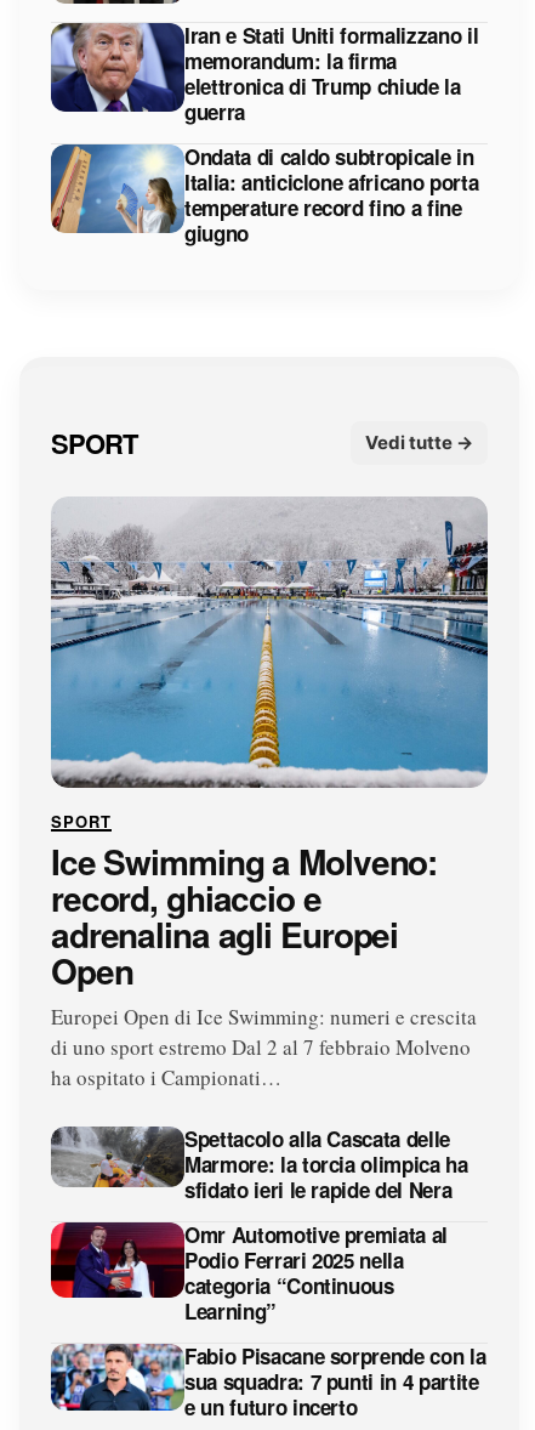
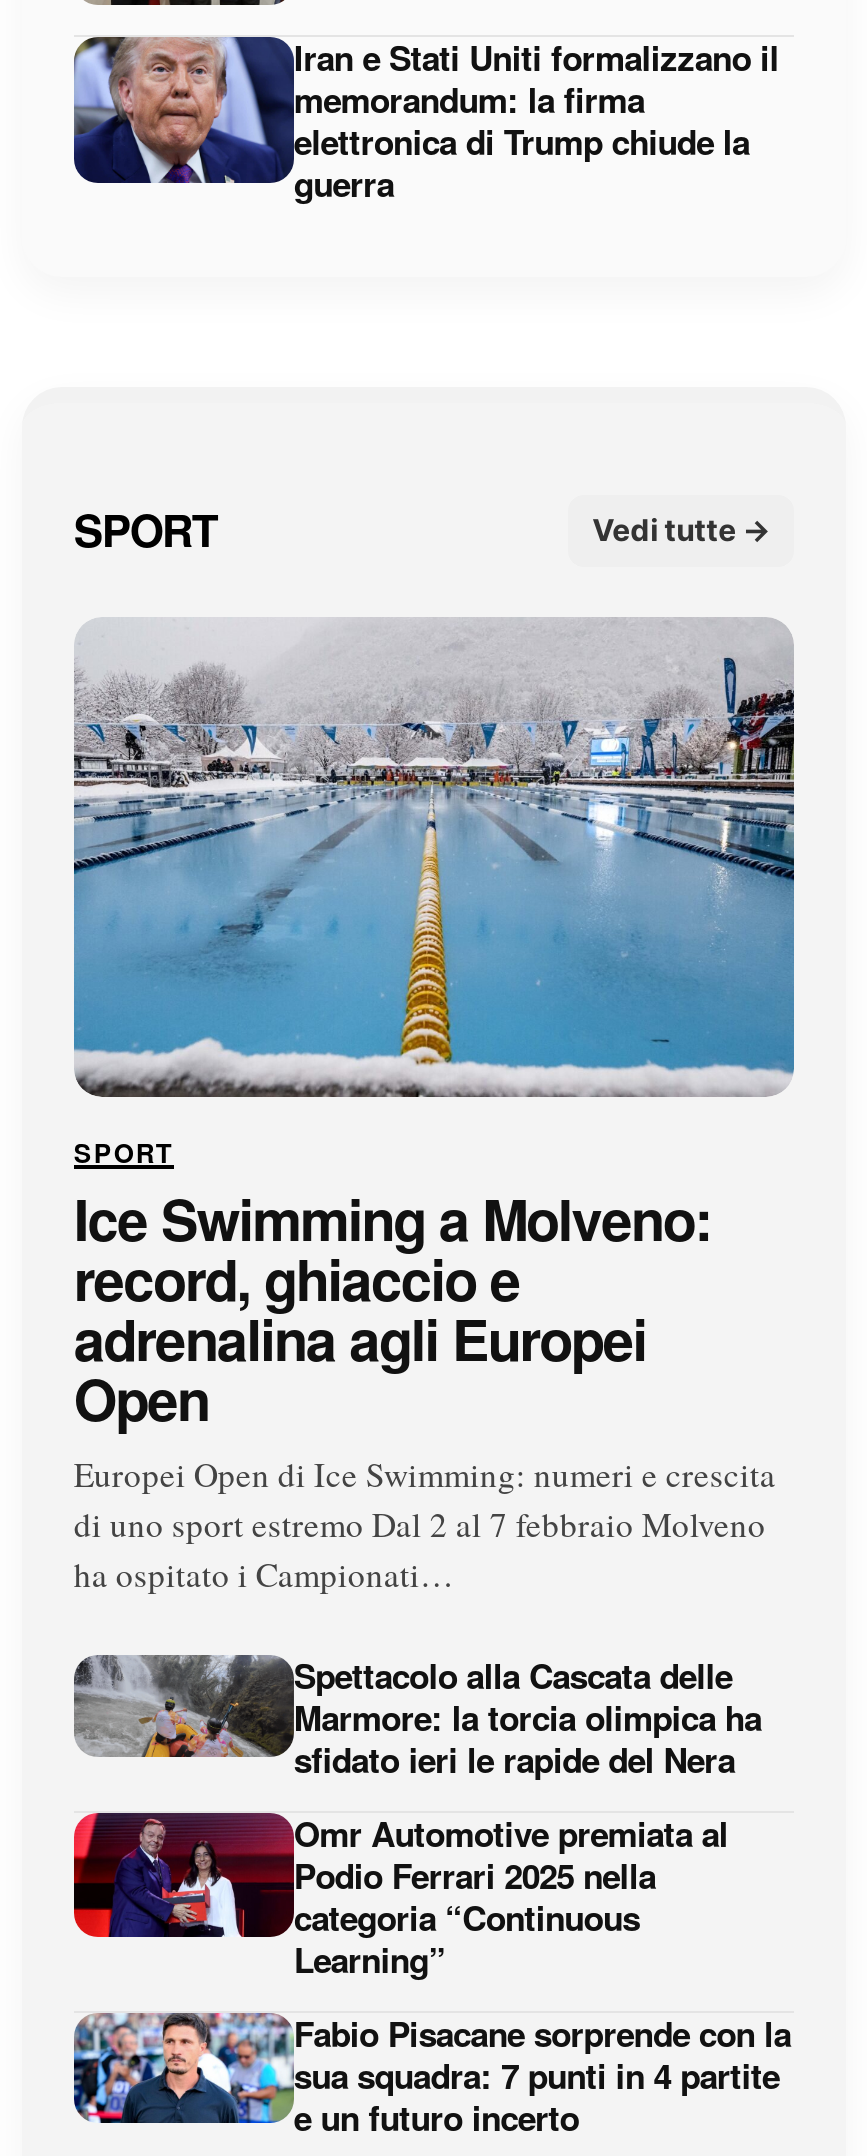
[50,142,478,247] [image] | Ondata di caldo subtropicale in | Italia: anticiclone africano porta | temperature record fino a fine | giugno -> none

